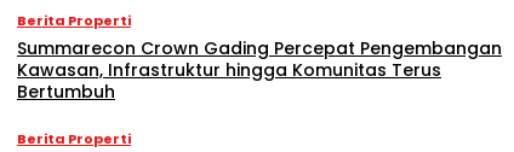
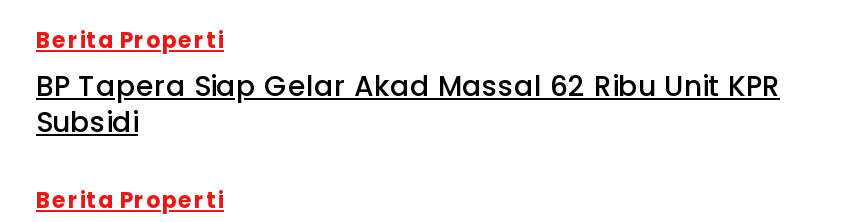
[17,36,502,103] Summarecon Crown Gading Percepat Pengembangan | Kawasan, Infrastruktur hingga Komunitas Terus | Bertumbuh -> [36,65,780,141] BP Tapera Siap Gelar Akad Massal 62 Ribu Unit KPR | Subsidi

